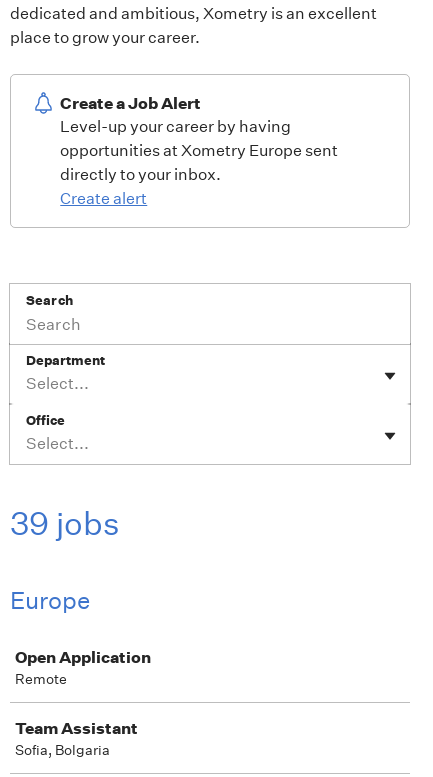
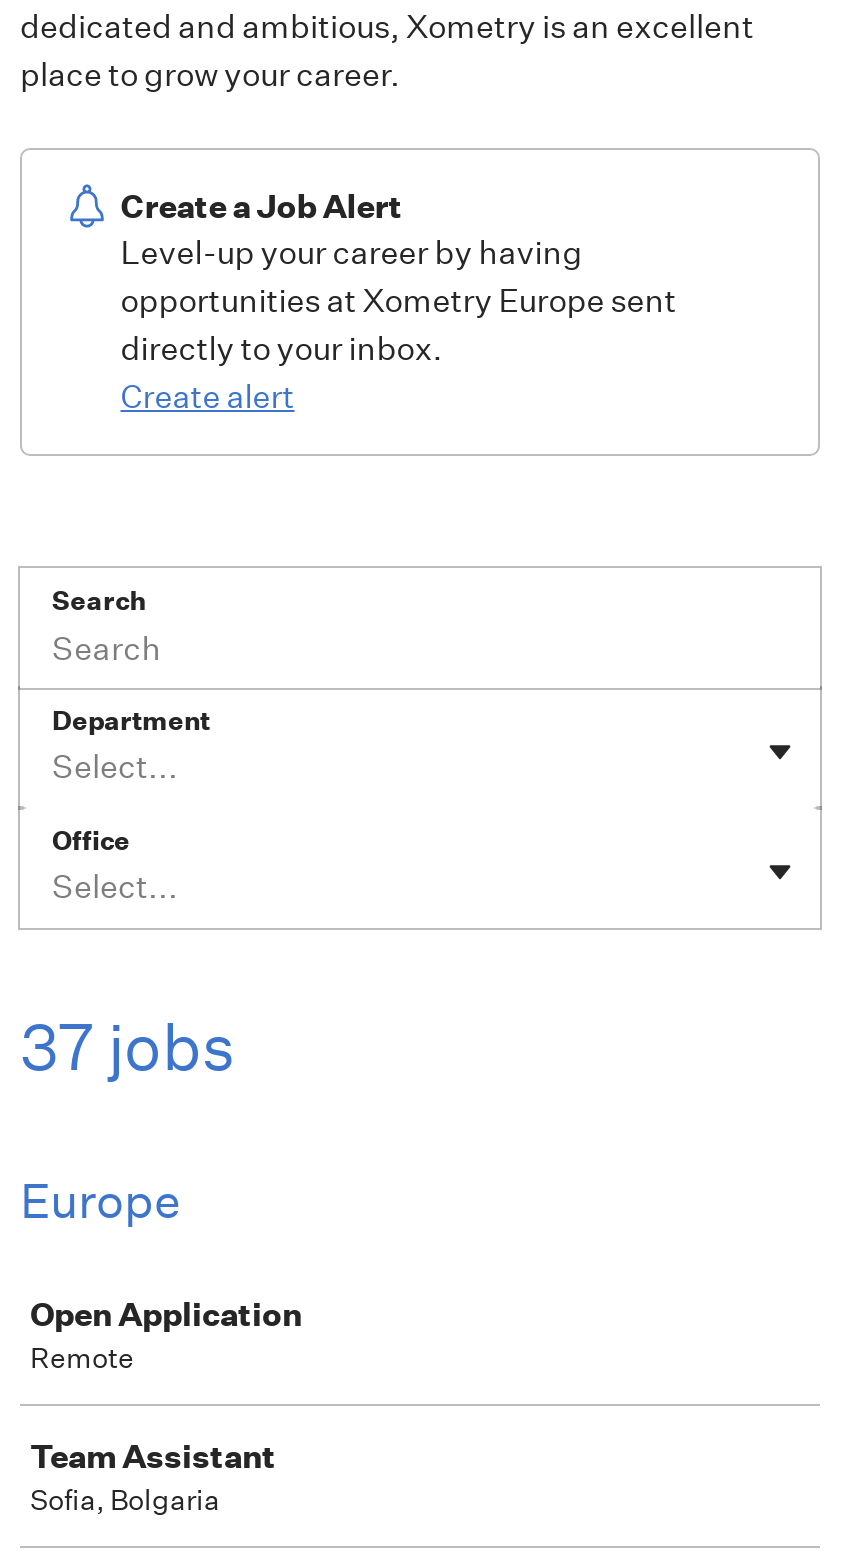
[10,504,120,543] 39 jobs -> [20,1008,236,1086] 37 jobs

